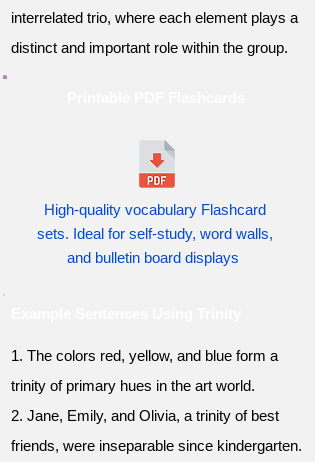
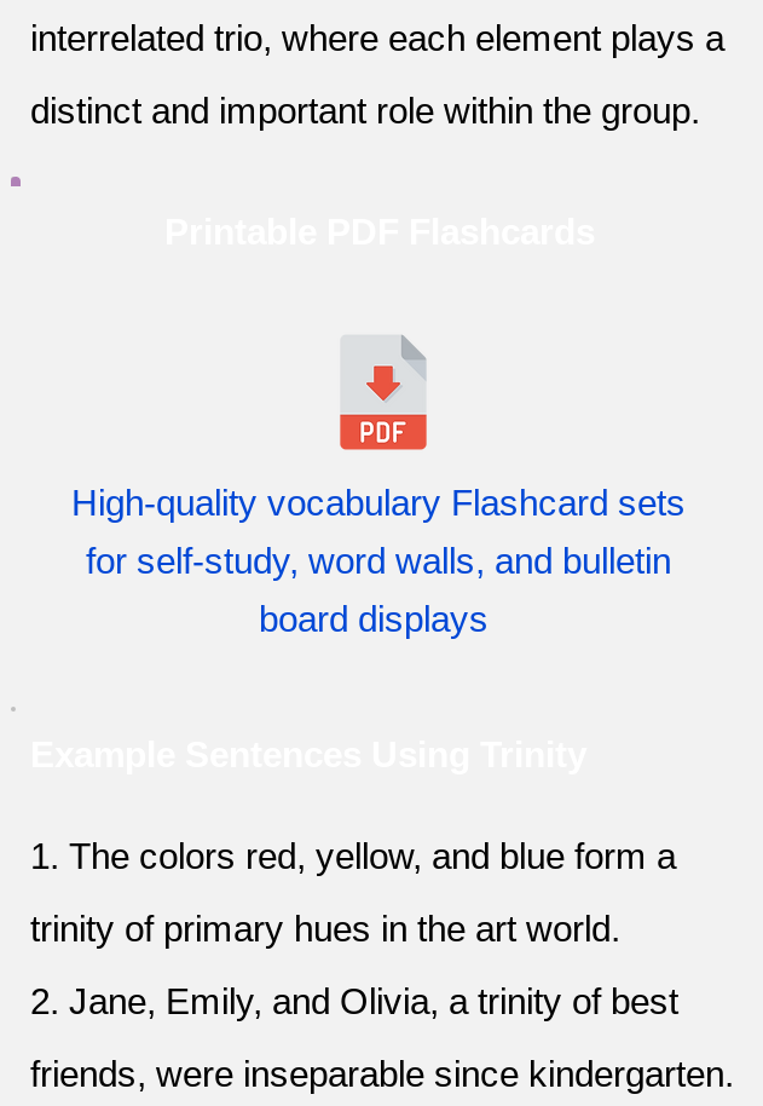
[37,201,273,266] High-quality vocabulary Flashcard | sets. Ideal for self-study, word walls, | and bulletin board displays -> [71,482,686,639] High-quality vocabulary Flashcard sets | for self-study, word walls, and bulletin | board displays

